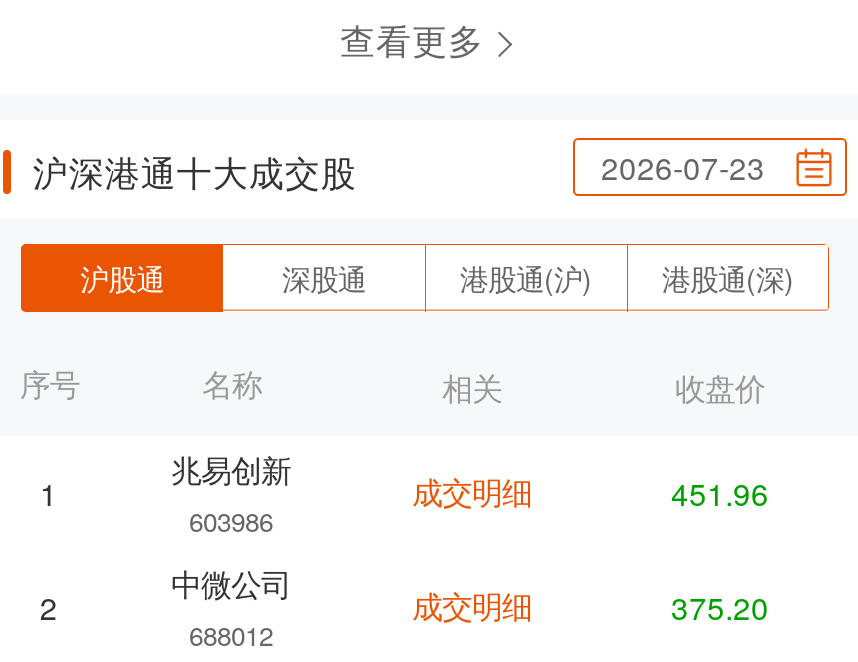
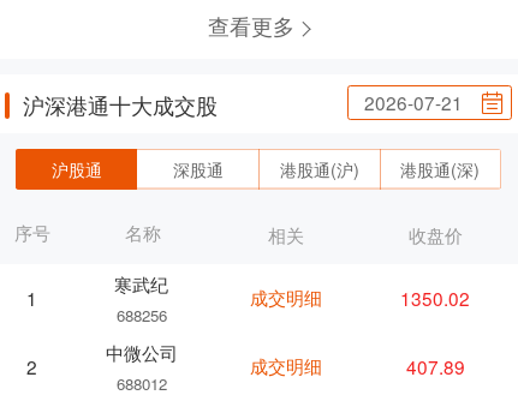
[601,144,765,188] 2026-07-23 -> [364,89,463,115] 2026-07-21
[171,445,291,539] 兆易创新 | 603986 -> [115,270,169,326] 寒武纪 | 688256
[671,469,769,513] 451.96 -> [401,284,471,310] 1350.02
[671,583,769,627] 375.20 -> [406,352,465,379] 407.89

